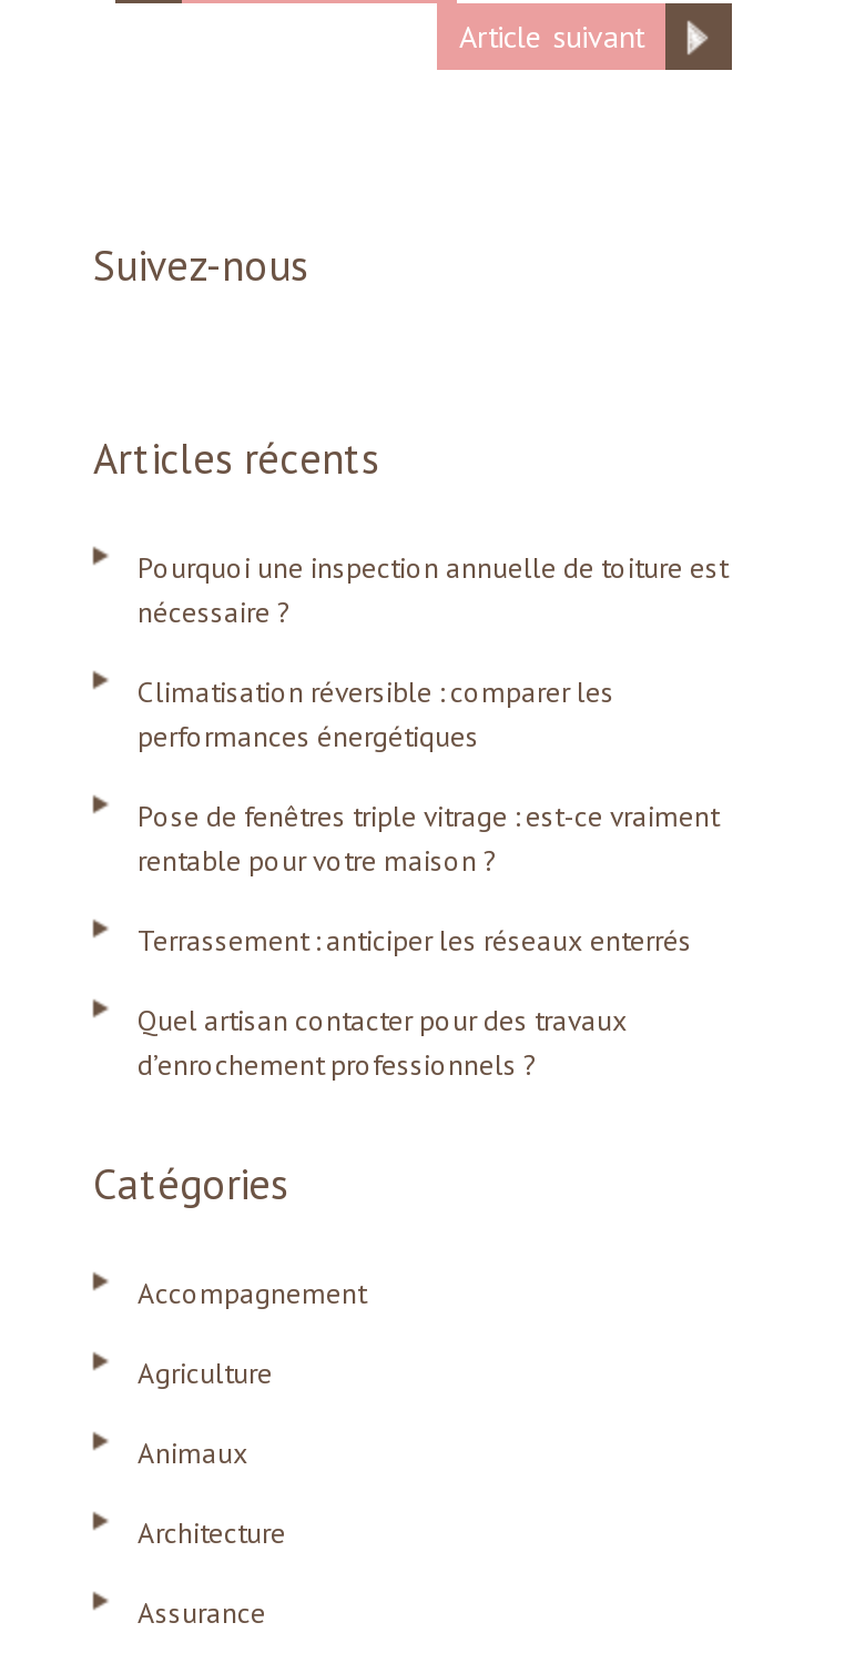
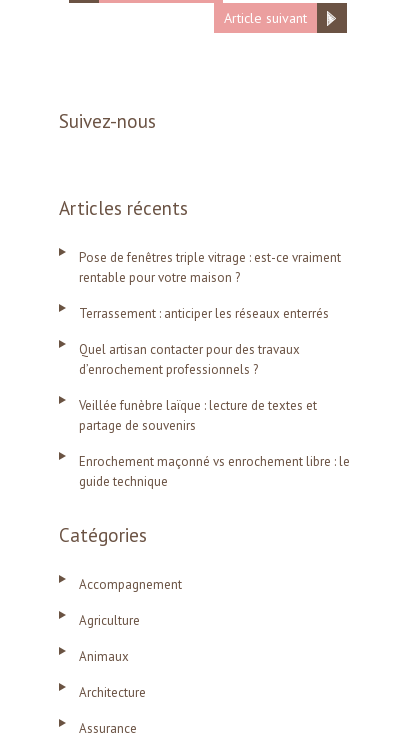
[138,550,727,756] Pourquoi une inspection annuelle de toiture est | nécessaire ? | Climatisation réversible : comparer les | performances énergétiques -> none
moved [138,799,719,1085] -> [79,249,341,378]: Pose de fenêtres triple vitrage : est-ce vraiment | rentable pour votre maison ? | Terrassement : anticiper les réseaux enterrés | Quel artisan contacter pour des travaux | d’enrochement professionnels ?
none -> [79,397,350,490] Veillée funèbre laïque : lecture de textes et | partage de souvenirs | Enrochement maçonné vs enrochement libre : le | guide technique

